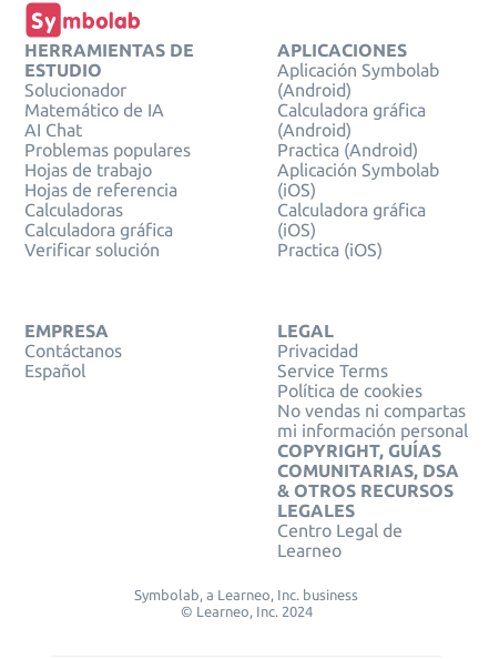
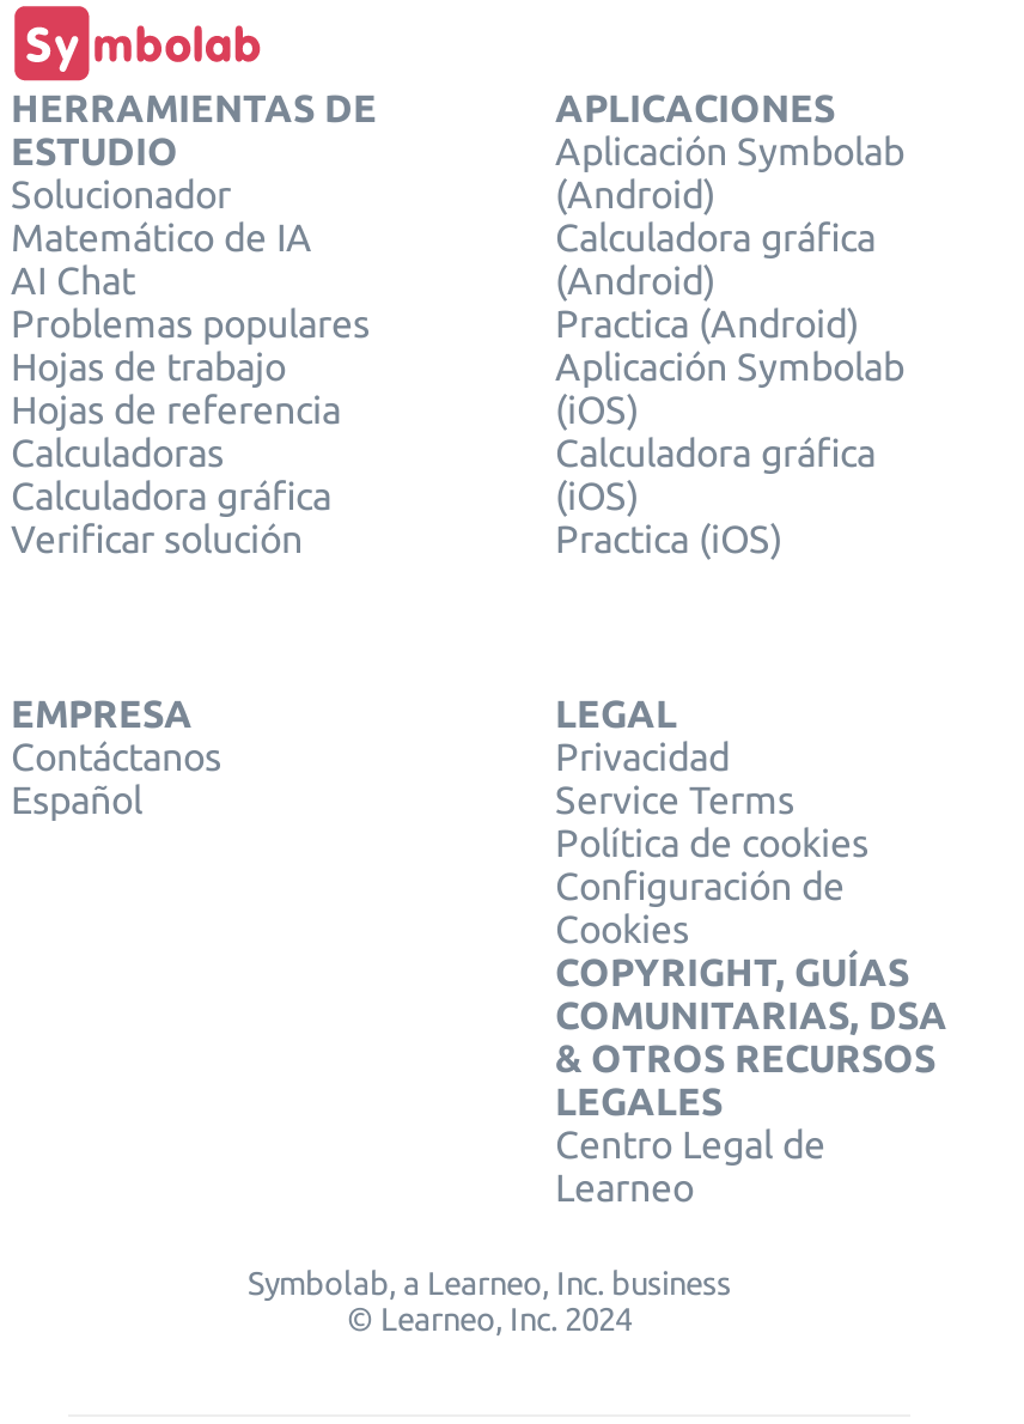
[277,401,467,441] No vendas ni compartas | mi información personal -> [555,865,845,951] Configuración de | Cookies

